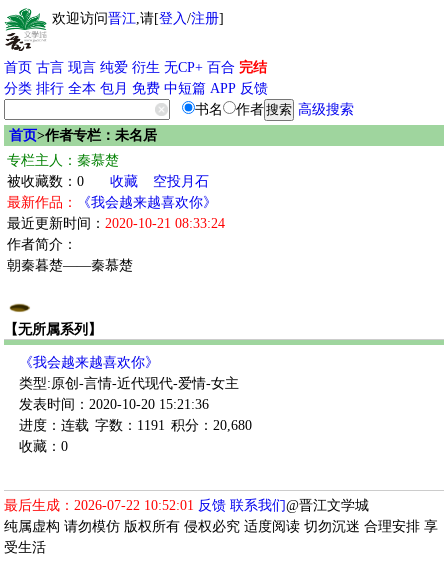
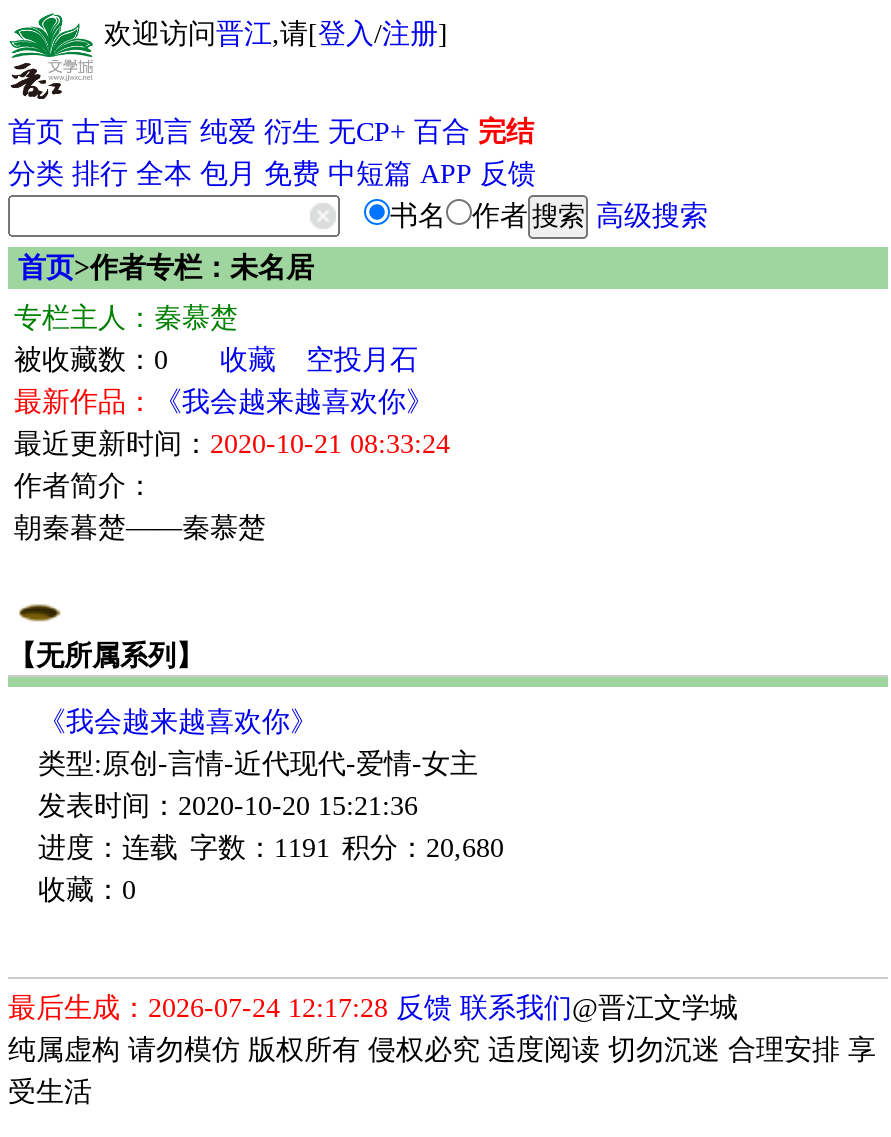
[4,498,369,513] 最后生成：2026-07-22 10:52:01 反馈 联系我们@晋江文学城 -> [8,993,738,1023] 最后生成：2026-07-24 12:17:28 反馈 联系我们@晋江文学城

